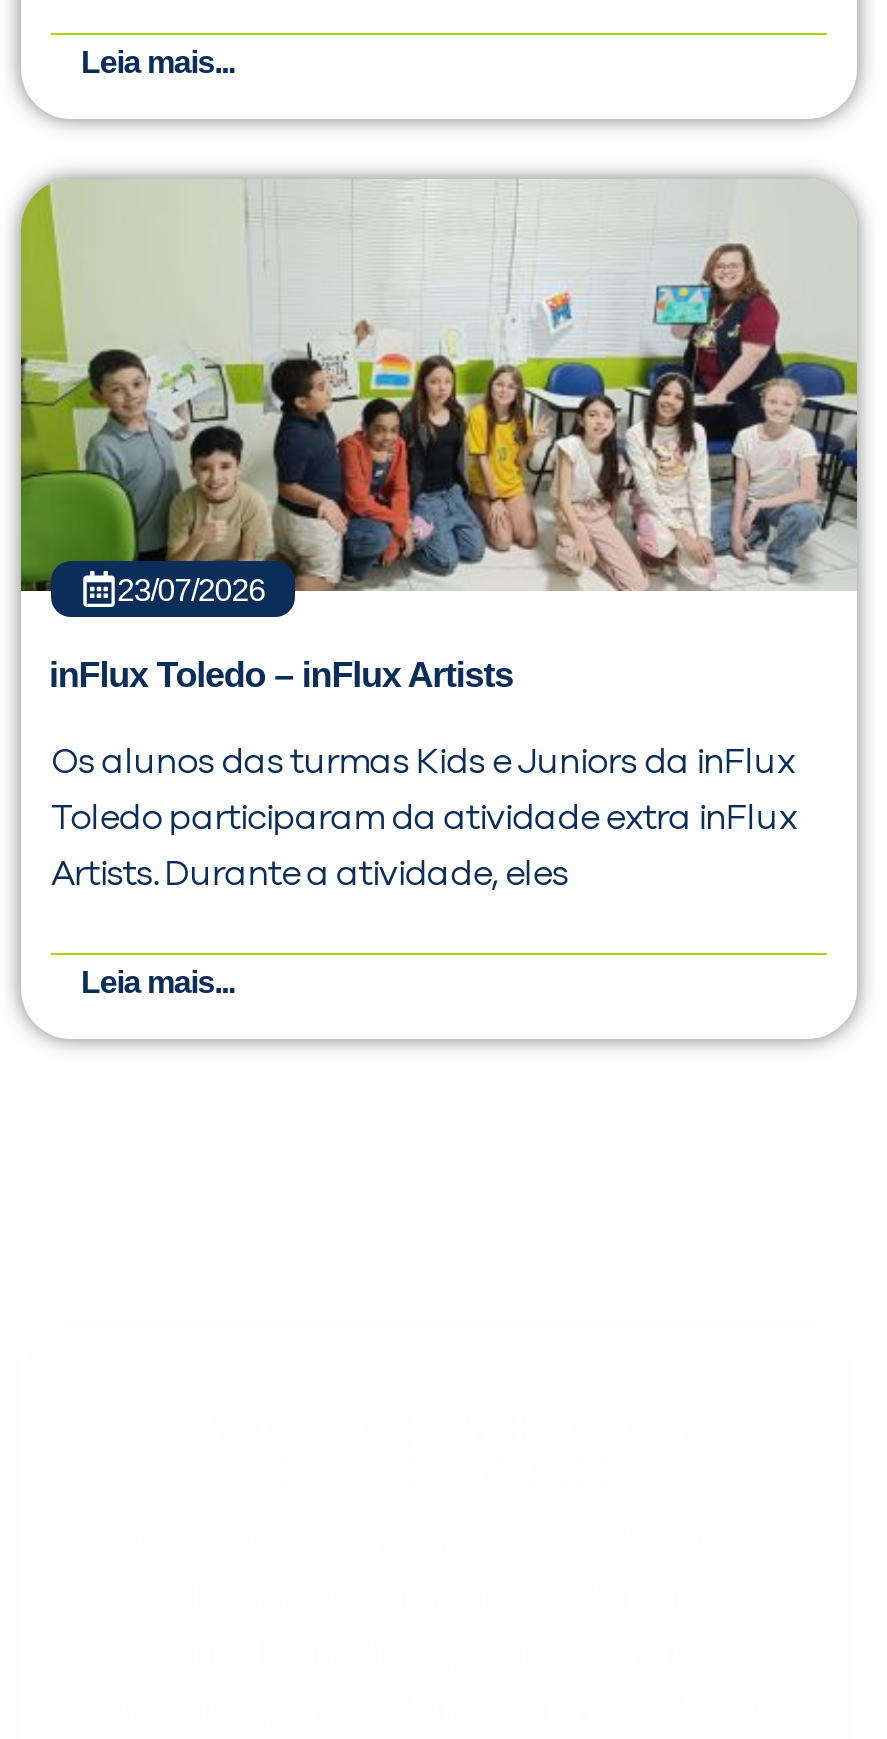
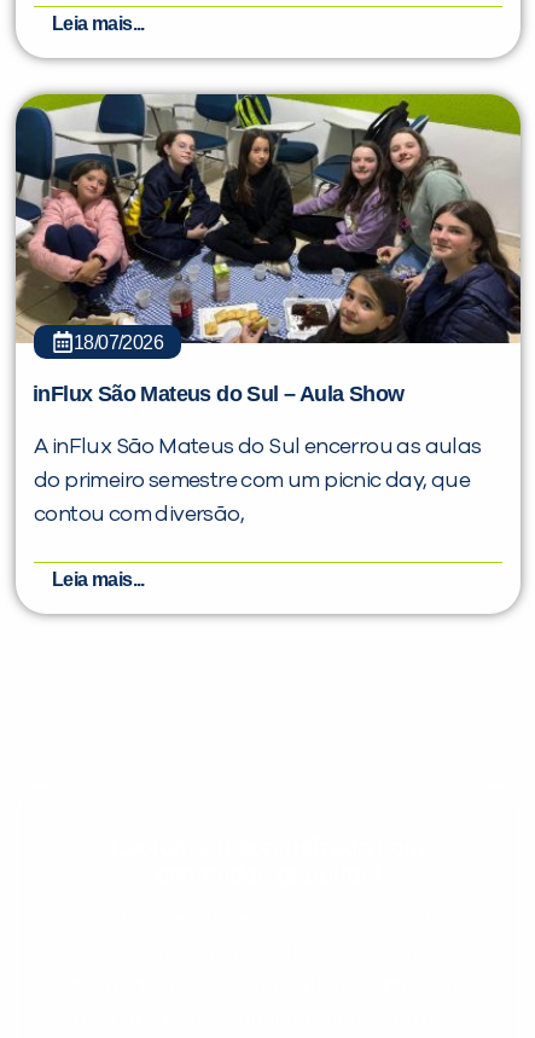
[19,179,859,607] [image] | 23/07/2026 -> [14,93,522,353] [image] | 18/07/2026
[49,656,513,696] inFlux Toledo – inFlux Artists -> [33,382,404,406] inFlux São Mateus do Sul – Aula Show
[51,746,795,782] Os alunos das turmas Kids e Juniors da inFlux -> [34,437,481,458] A inFlux São Mateus do Sul encerrou as aulas
[51,802,797,838] Toledo participaram da atividade extra inFlux -> [34,471,470,492] do primeiro semestre com um picnic day, que
[51,858,568,894] Artists. Durante a atividade, eles -> [34,504,244,526] contou com diversão,

